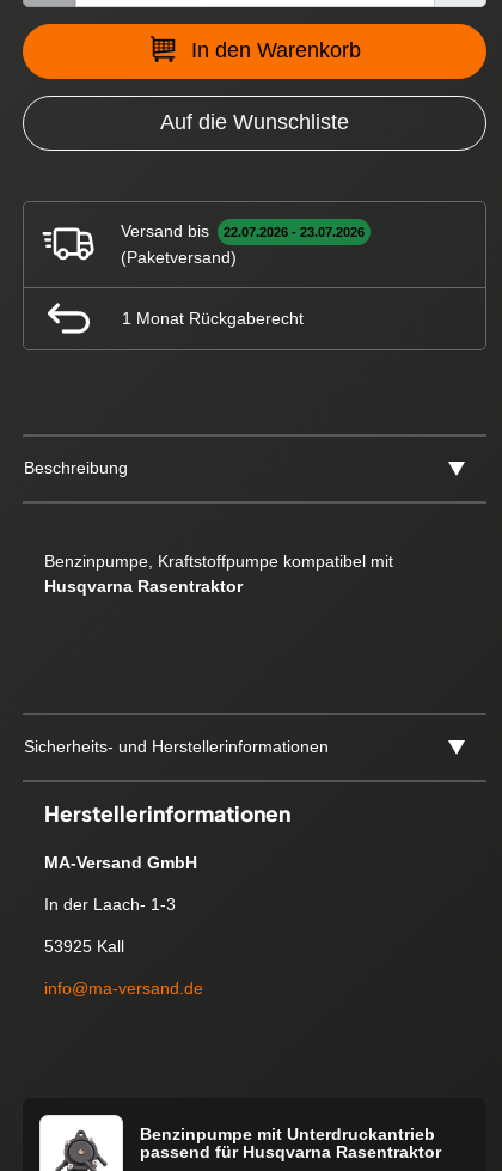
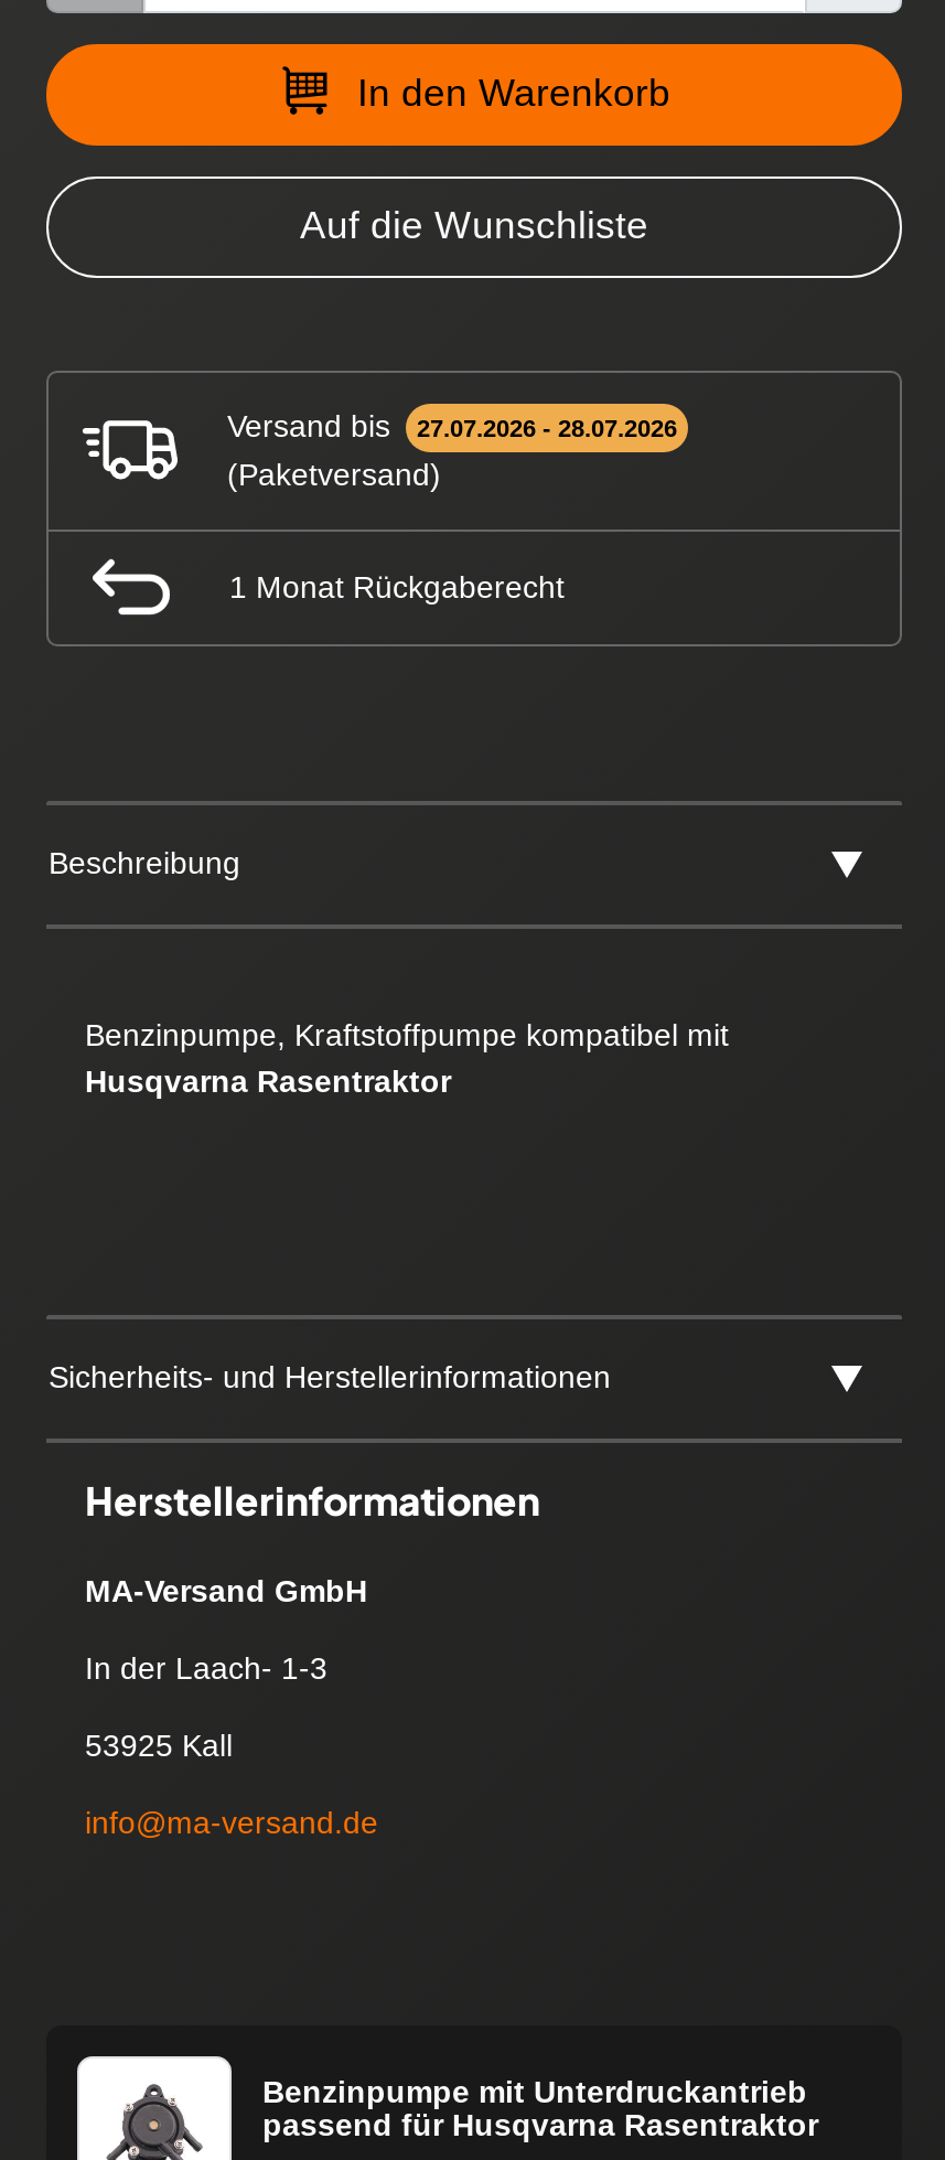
[121,221,365,240] Versand bis 22.07.2026 - 23.07.2026 -> [227,408,677,443] Versand bis 27.07.2026 - 28.07.2026

